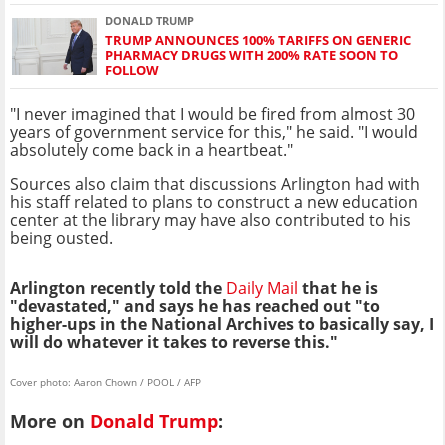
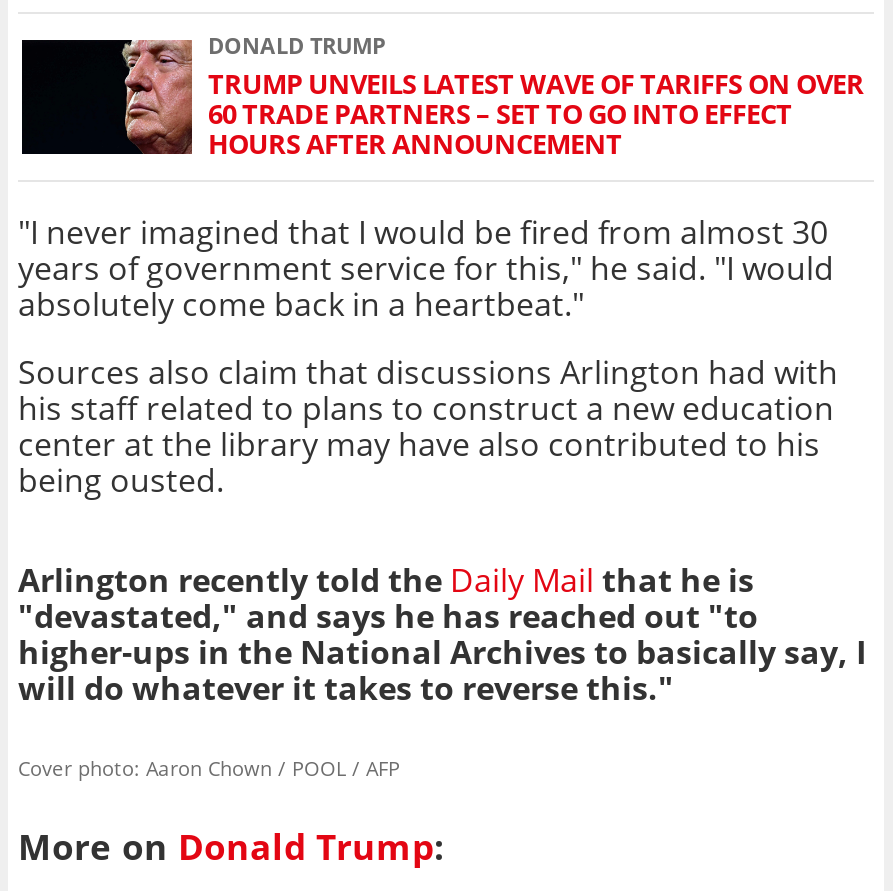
[12,18,411,79] [image] | TRUMP ANNOUNCES 100% TARIFFS ON GENERIC | PHARMACY DRUGS WITH 200% RATE SOON TO | FOLLOW -> [20,38,864,161] [image] | TRUMP UNVEILS LATEST WAVE OF TARIFFS ON OVER | 60 TRADE PARTNERS – SET TO GO INTO EFFECT | HOURS AFTER ANNOUNCEMENT

